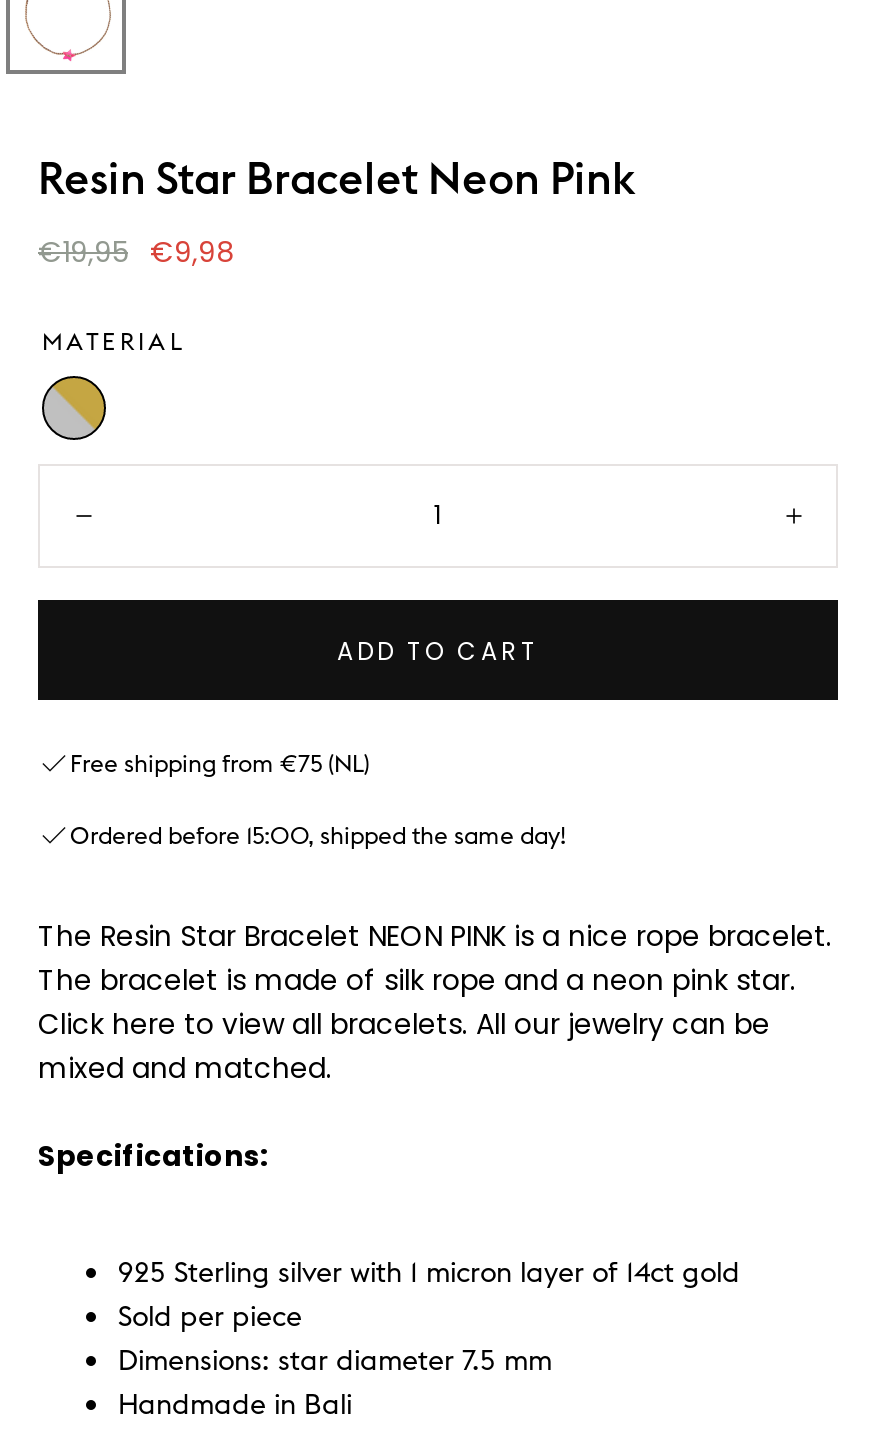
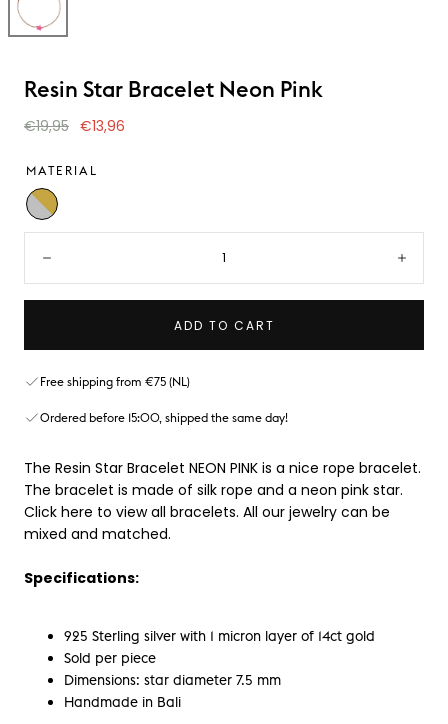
[38,232,234,272] €19,95 €9,98 -> [24,116,125,136] €19,95 €13,96

